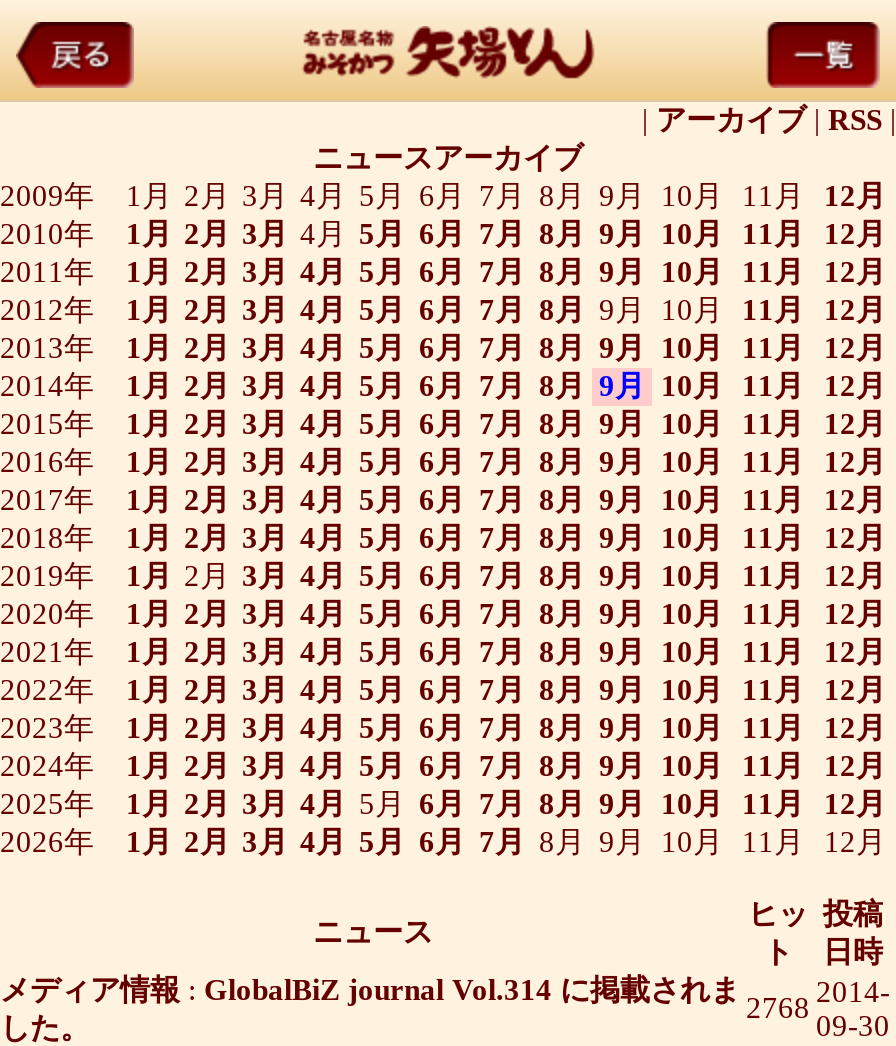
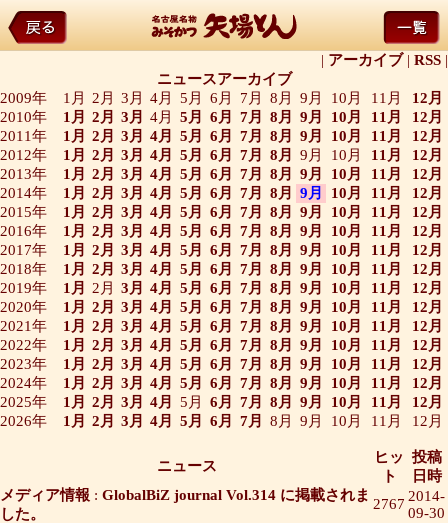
[0,974,890,1024] メディア情報: GlobalBiZ journal Vol.314 に掲載されま 2768 2014- -> [0,487,445,512] メディア情報: GlobalBiZ journal Vol.314 に掲載されま 2767 2014-

